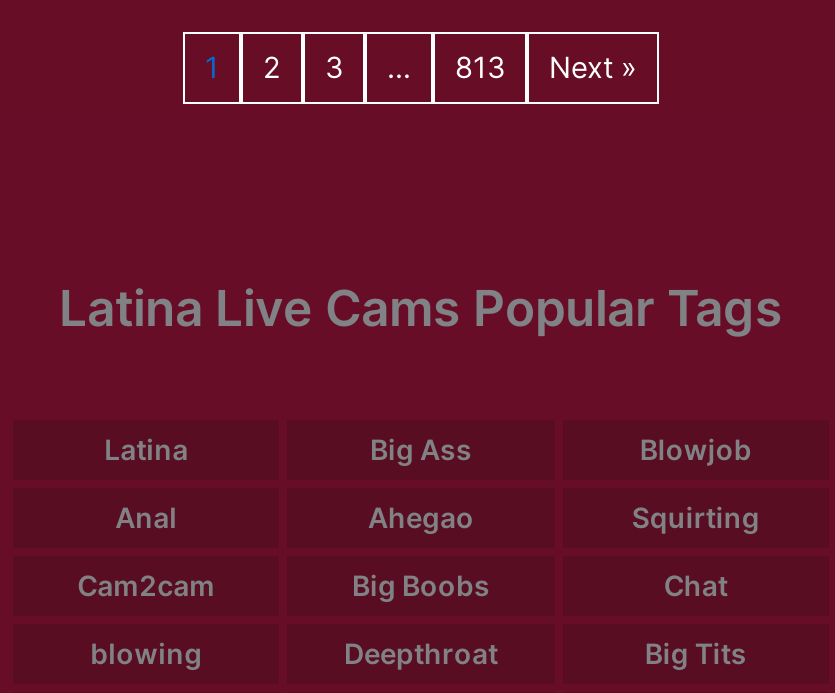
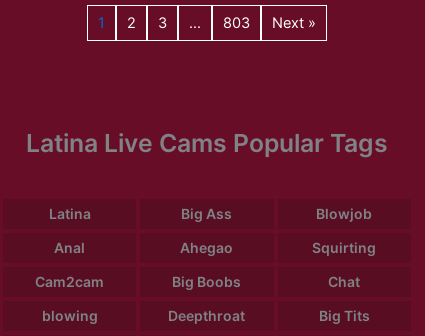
[455,49,505,85] 813 -> [223,14,250,32] 803

